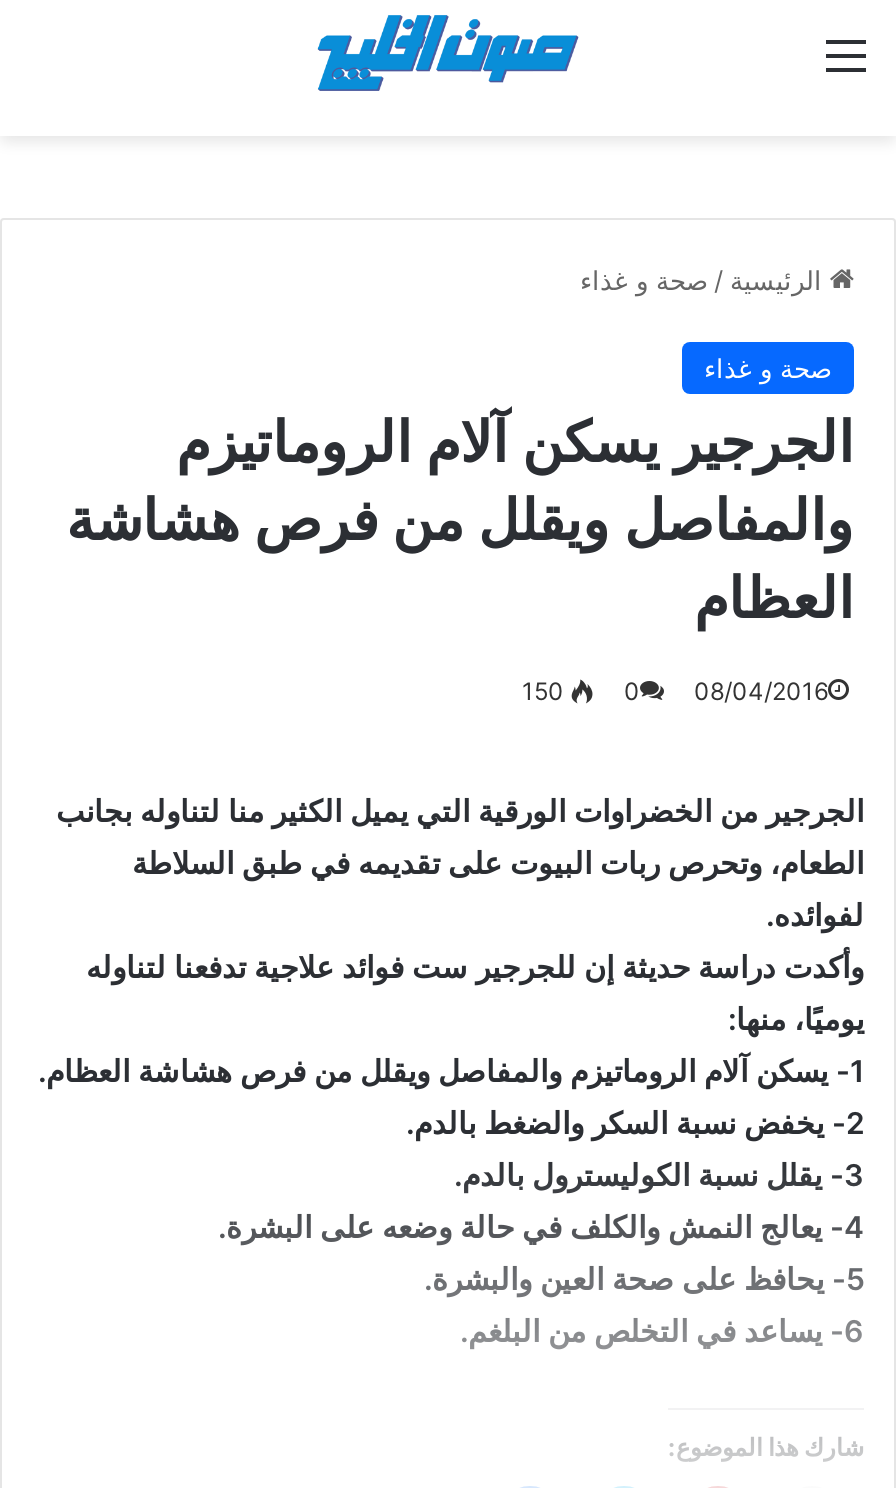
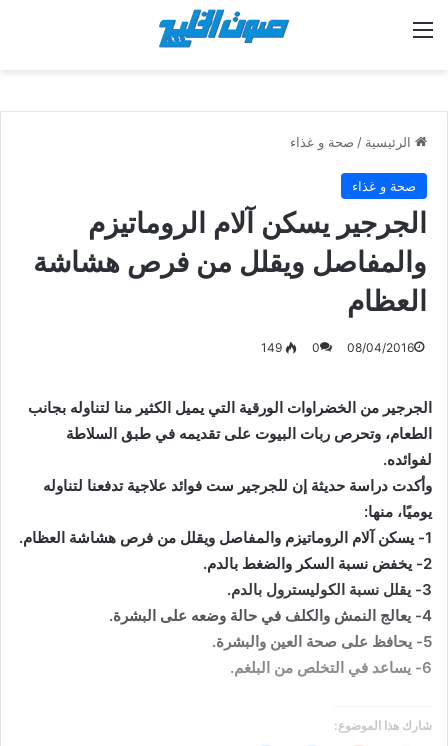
[522,677,564,707] 150 -> [261,340,282,355] 149

